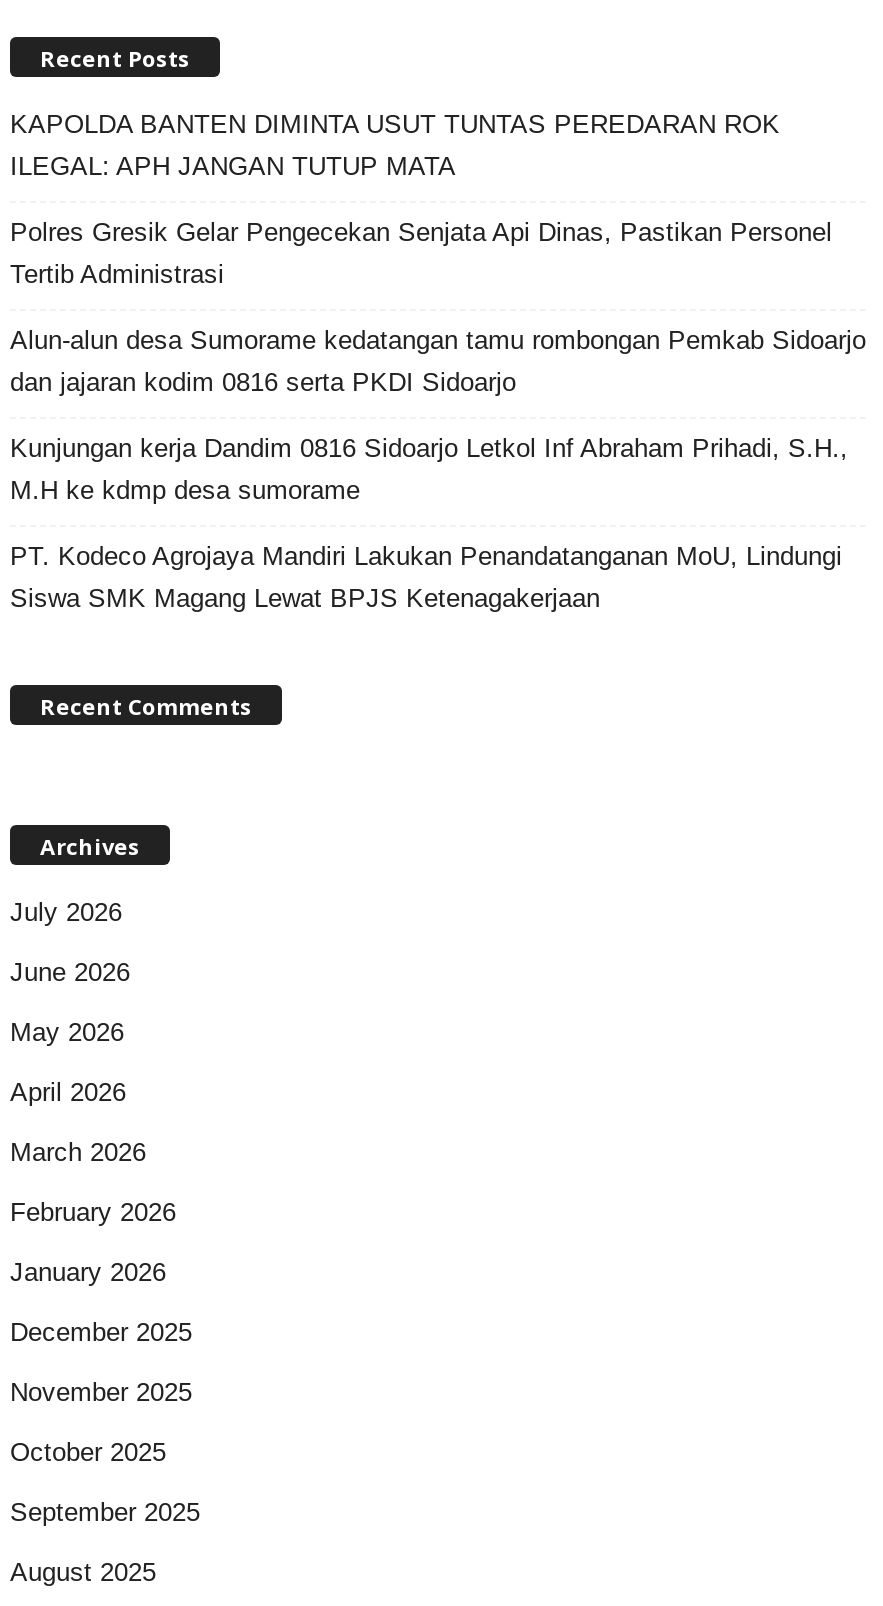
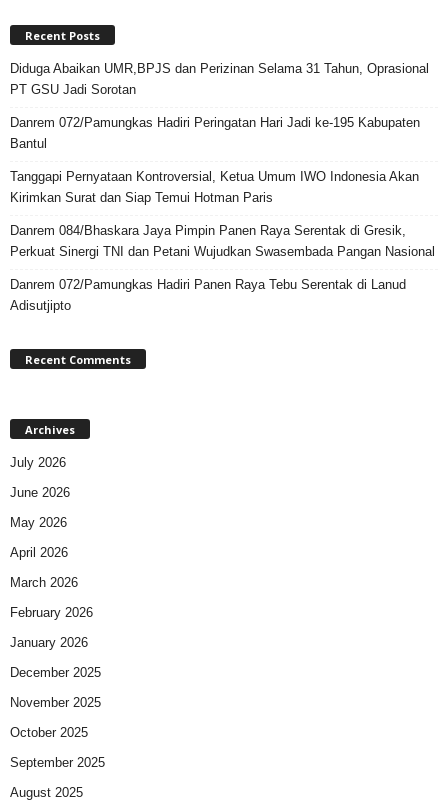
[10,108,780,180] KAPOLDA BANTEN DIMINTA USUT TUNTAS PEREDARAN ROK | ILEGAL: APH JANGAN TUTUP MATA -> [10,61,429,97] Diduga Abaikan UMR,BPJS dan Perizinan Selama 31 Tahun, Oprasional | PT GSU Jadi Sorotan
[10,216,832,288] Polres Gresik Gelar Pengecekan Senjata Api Dinas, Pastikan Personel | Tertib Administrasi -> [10,115,420,151] Danrem 072/Pamungkas Hadiri Peringatan Hari Jadi ke-195 Kabupaten | Bantul
[10,324,866,396] Alun-alun desa Sumorame kedatangan tamu rombongan Pemkab Sidoarjo | dan jajaran kodim 0816 serta PKDI Sidoarjo -> [10,169,419,205] Tanggapi Pernyataan Kontroversial, Ketua Umum IWO Indonesia Akan | Kirimkan Surat dan Siap Temui Hotman Paris
[10,432,848,504] Kunjungan kerja Dandim 0816 Sidoarjo Letkol Inf Abraham Prihadi, S.H., | M.H ke kdmp desa sumorame -> [10,223,435,259] Danrem 084/Bhaskara Jaya Pimpin Panen Raya Serentak di Gresik, | Perkuat Sinergi TNI dan Petani Wujudkan Swasembada Pangan Nasional
[10,540,842,612] PT. Kodeco Agrojaya Mandiri Lakukan Penandatanganan MoU, Lindungi | Siswa SMK Magang Lewat BPJS Ketenagakerjaan -> [10,277,406,313] Danrem 072/Pamungkas Hadiri Panen Raya Tebu Serentak di Lanud | Adisutjipto

